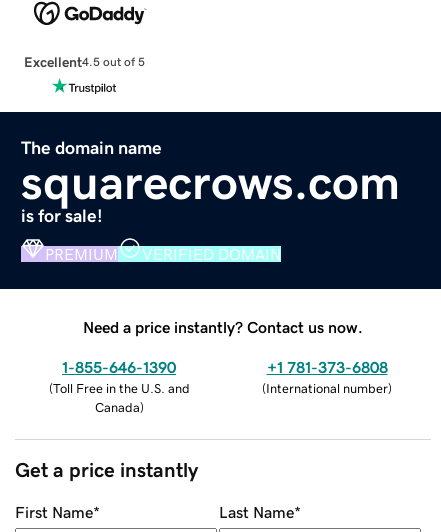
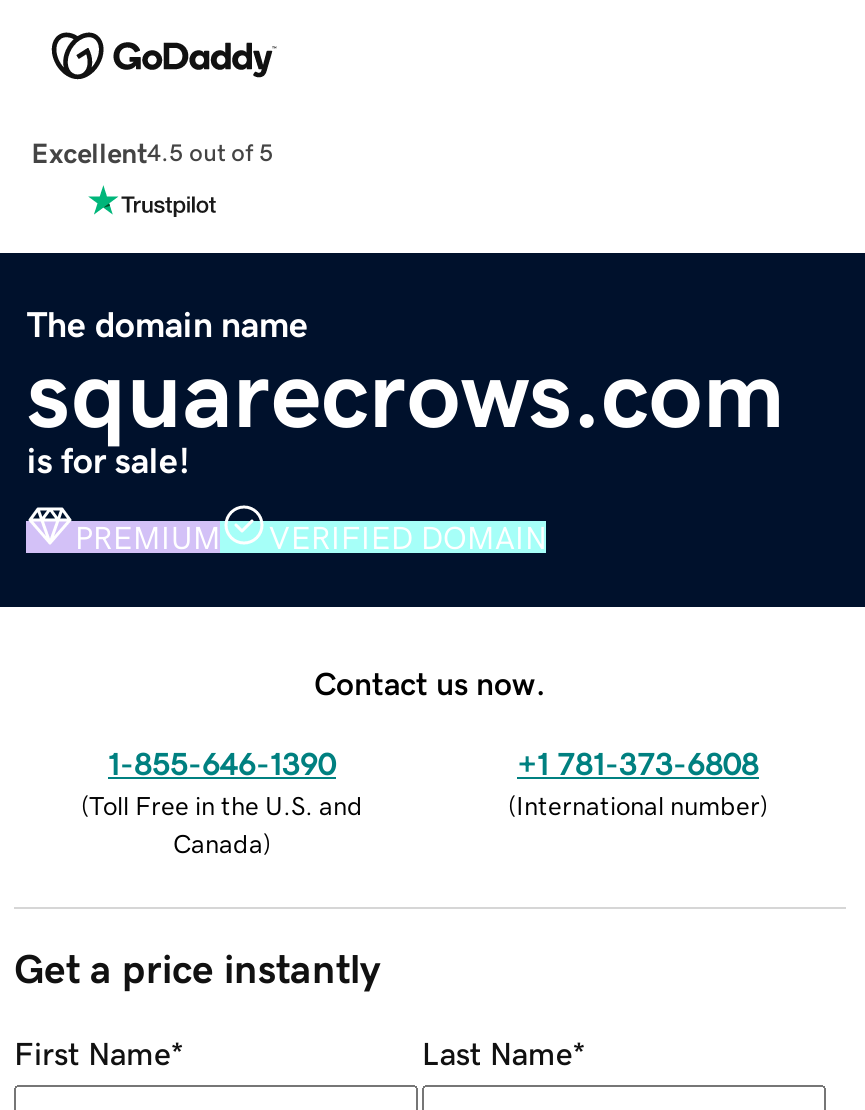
[83,319,363,335] Need a price instantly? Contact us now. -> [314,666,546,698] Contact us now.

